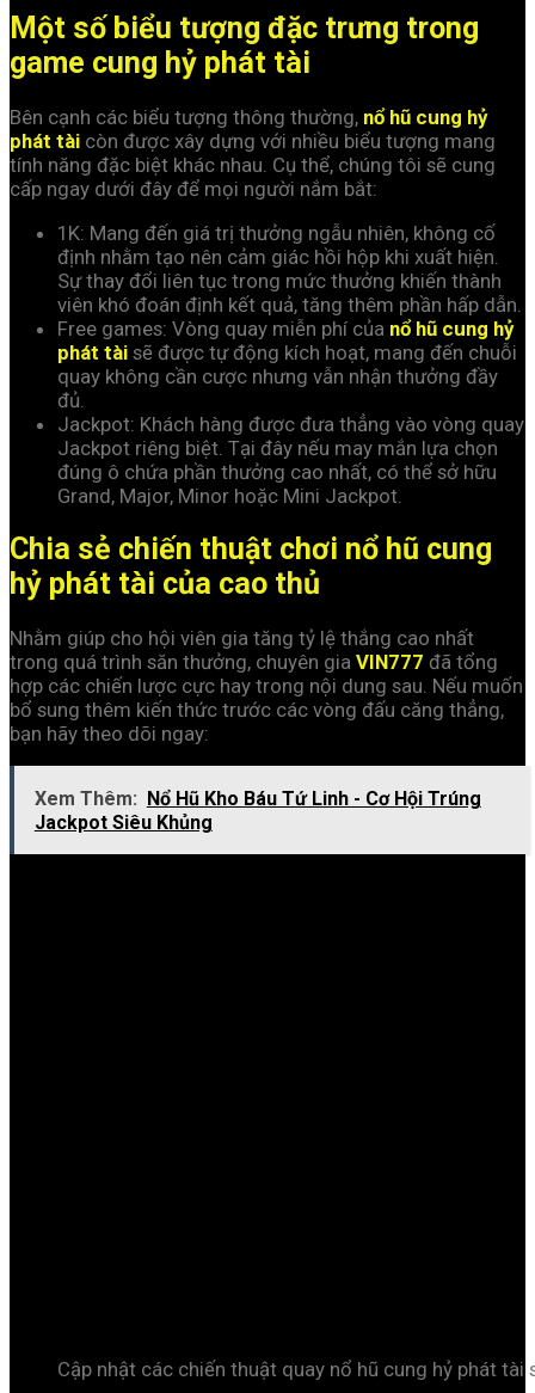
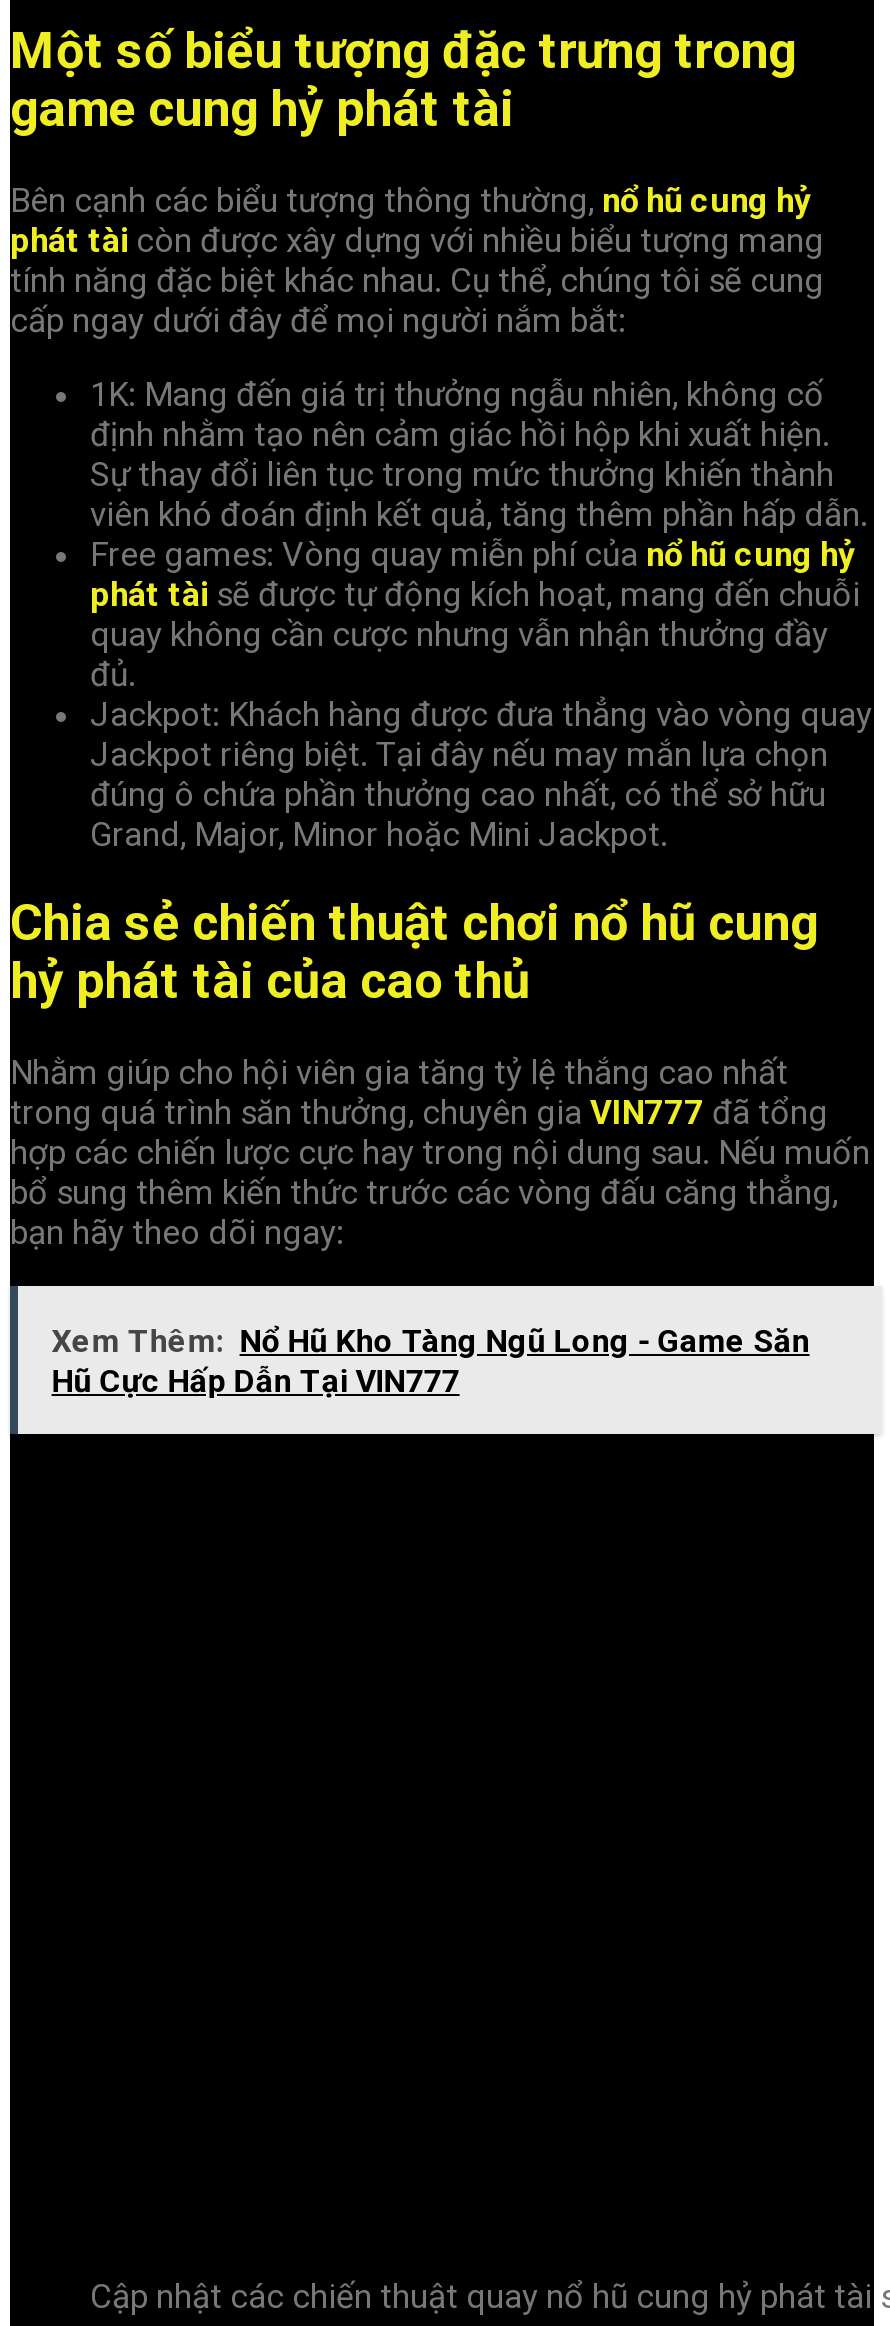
[34,787,481,834] Xem Thêm: Nổ Hũ Kho Báu Tứ Linh - Cơ Hội Trúng | Jackpot Siêu Khủng -> [52,1322,810,1400] Xem Thêm: Nổ Hũ Kho Tàng Ngũ Long - Game Săn | Hũ Cực Hấp Dẫn Tại VIN777

